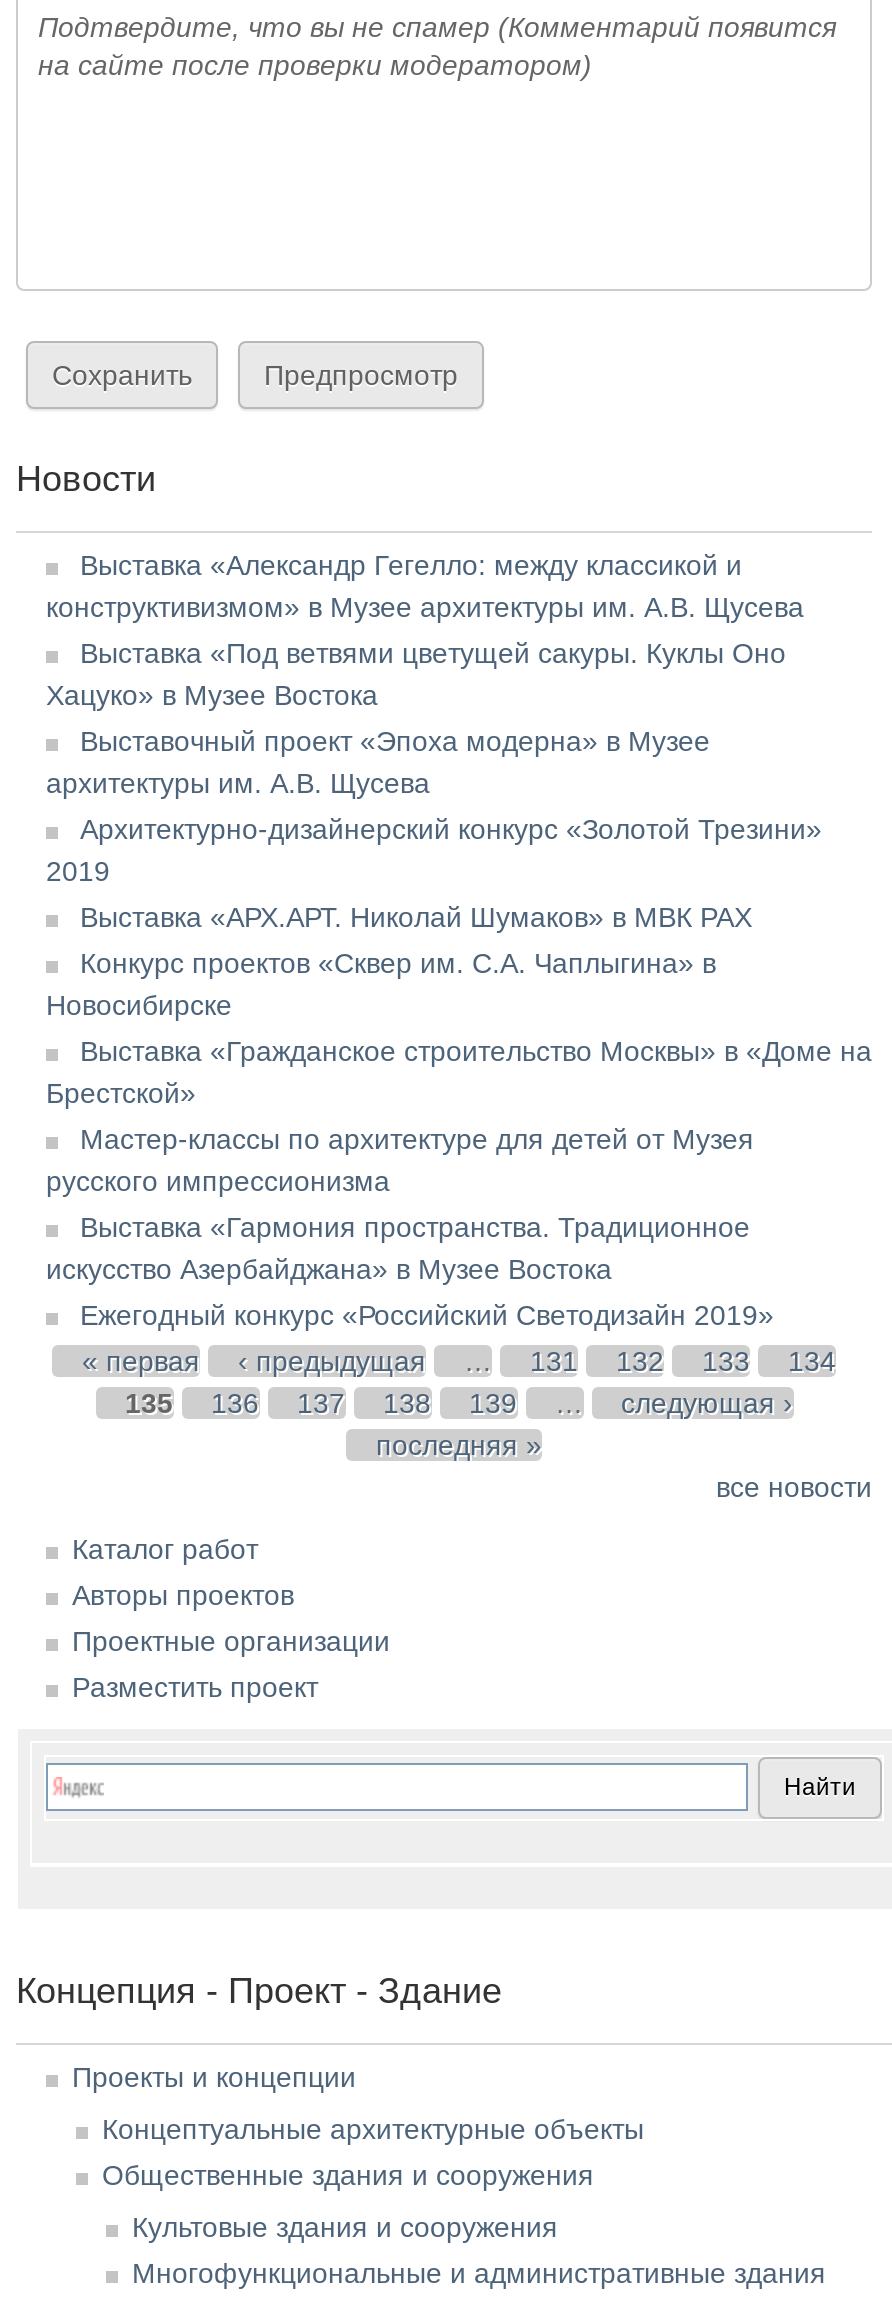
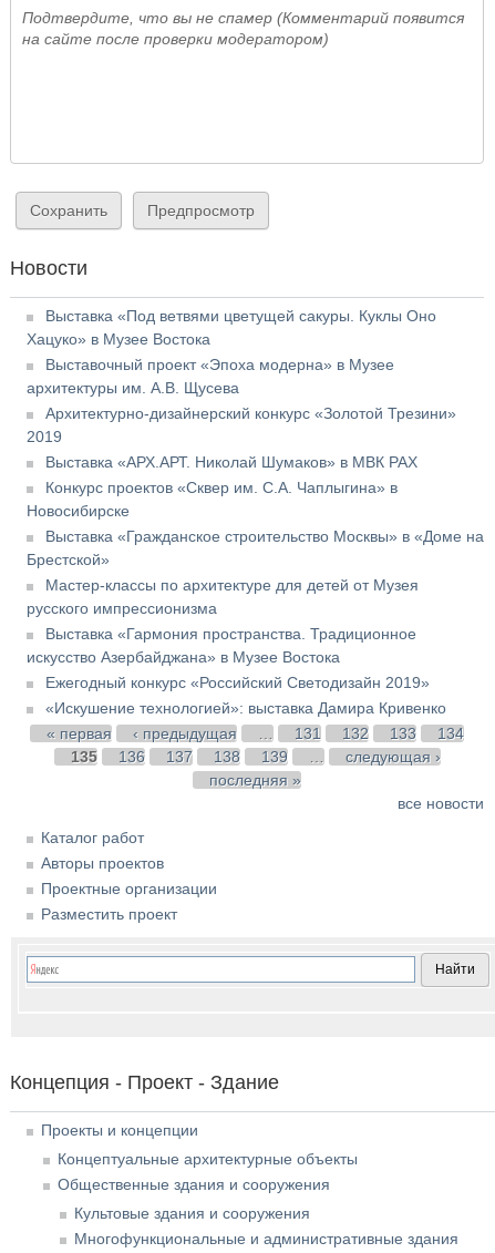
[46,549,804,623] Выставка «Александр Гегелло: между классикой и | конструктивизмом» в Музее архитектуры им. А.В. Щусева -> none
moved [46,637,872,1331] -> [27,307,484,691]: Выставка «Под ветвями цветущей сакуры. Куклы Оно | Хацуко» в Музее Востока | Выставочный проект «Эпоха модерна» в Музее | ... | искусство Азербайджана» в Музее Востока | Ежегодный конкурс «Российский Светодизайн 2019»
none -> [45,699,446,717] «Искушение технологией»: выставка Дамира Кривенко

